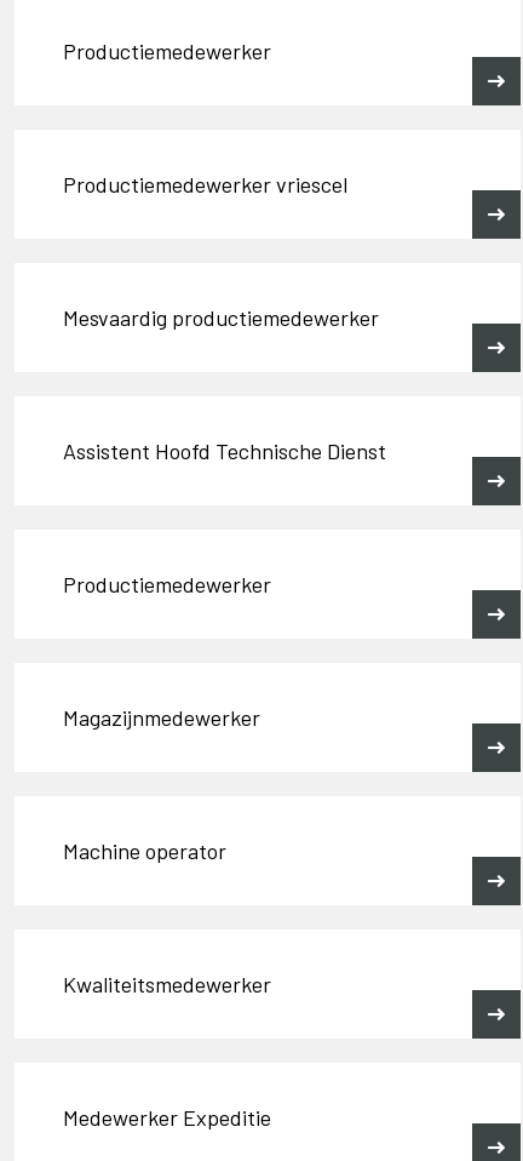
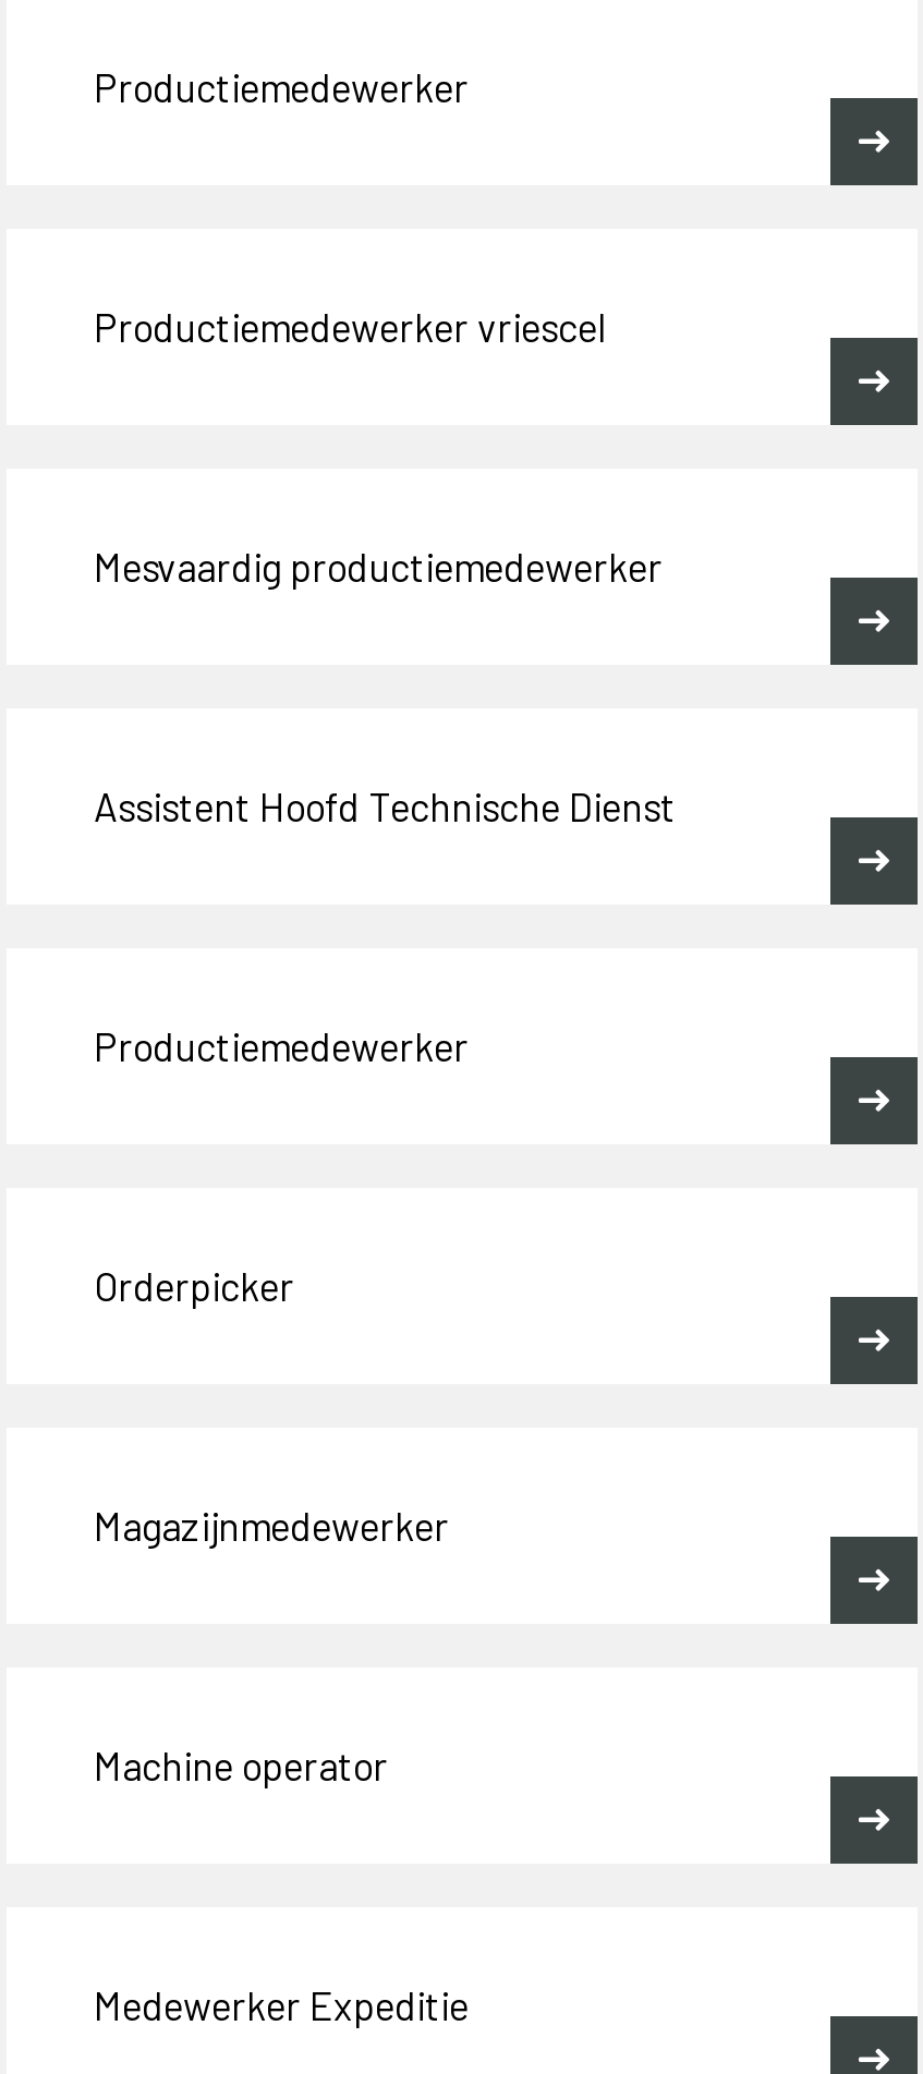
none -> [94,1262,294,1310] Orderpicker
moved [63,704,260,864] -> [94,1502,449,1790]: Magazijnmedewerker | Machine operator
[63,971,271,997] Kwaliteitsmedewerker -> none

